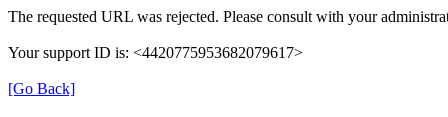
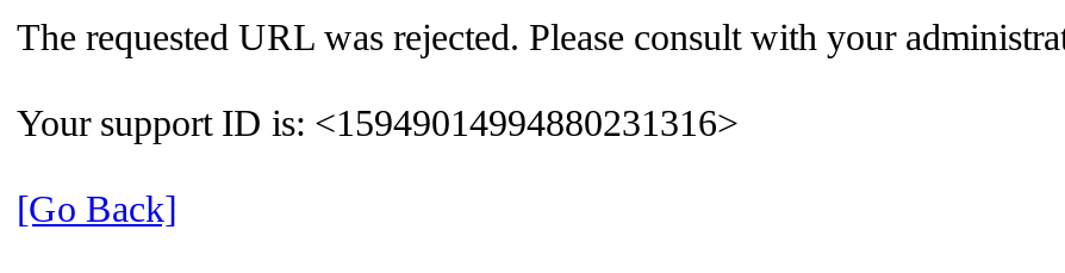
[8,44,303,61] Your support ID is: <4420775953682079617> -> [17,103,739,143] Your support ID is: <15949014994880231316>

